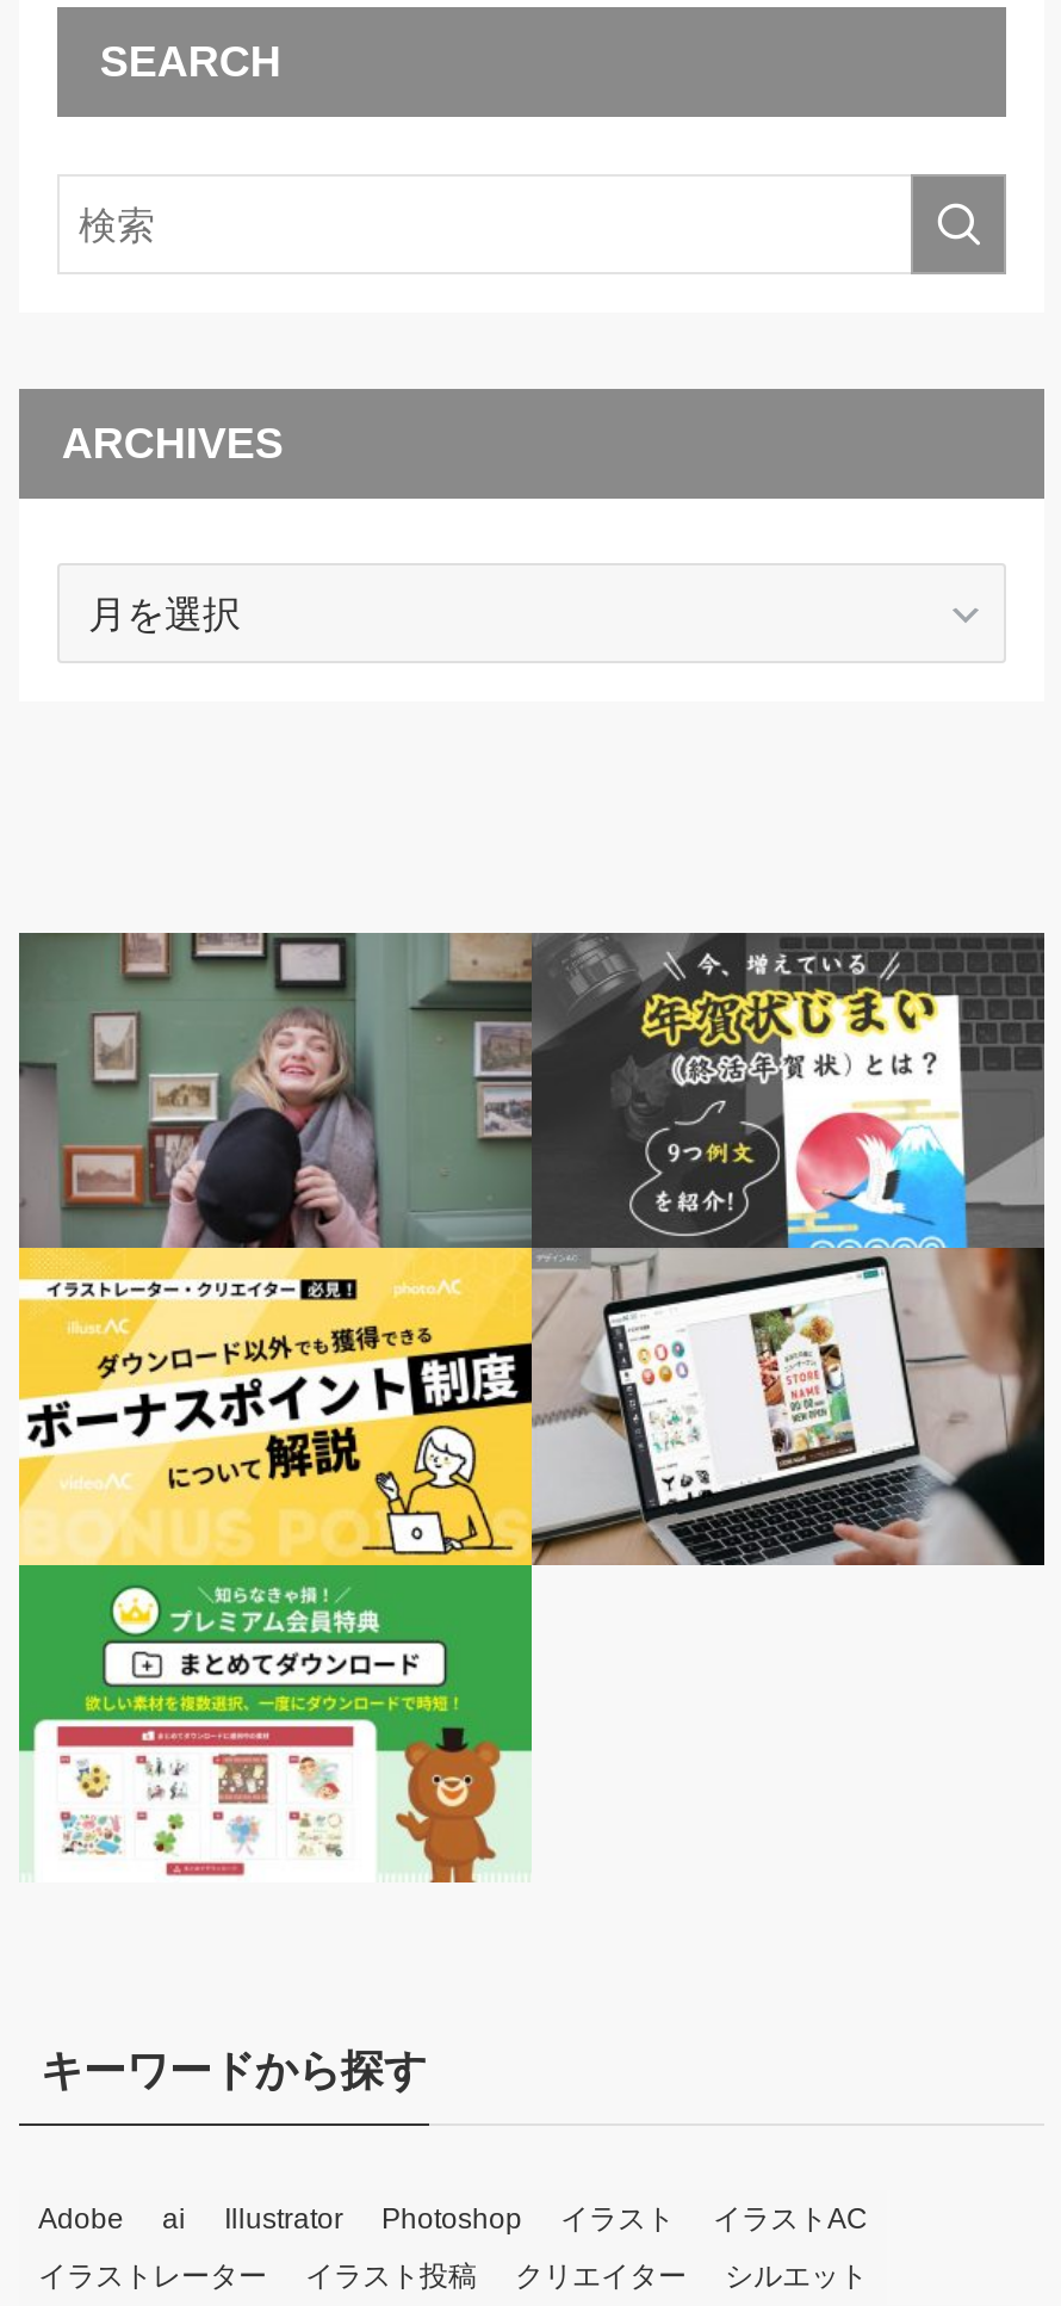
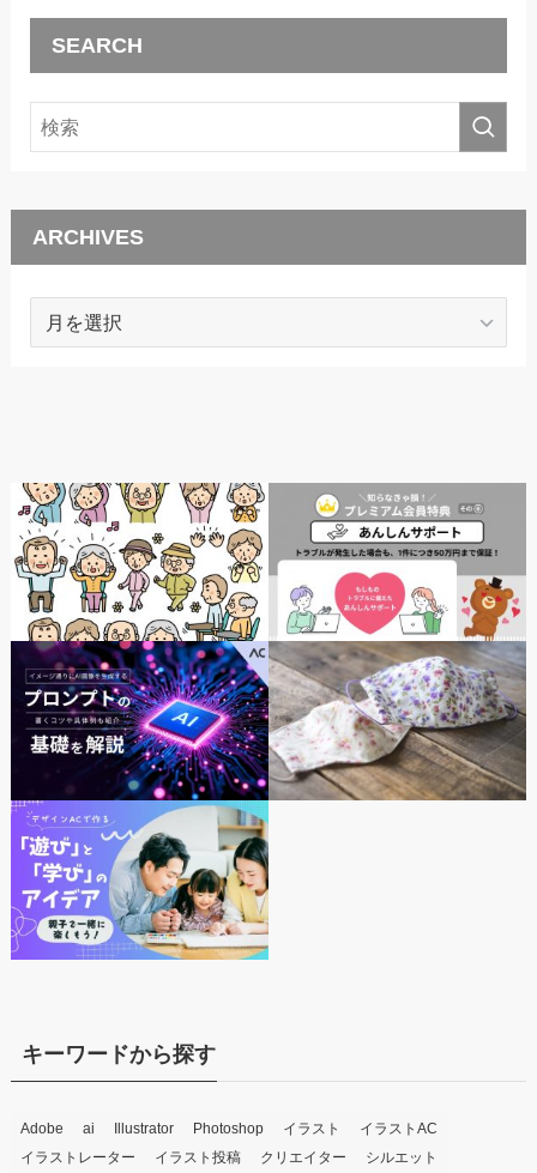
[17,931,1047,1882] [image] -> [10,483,527,961] [image]

